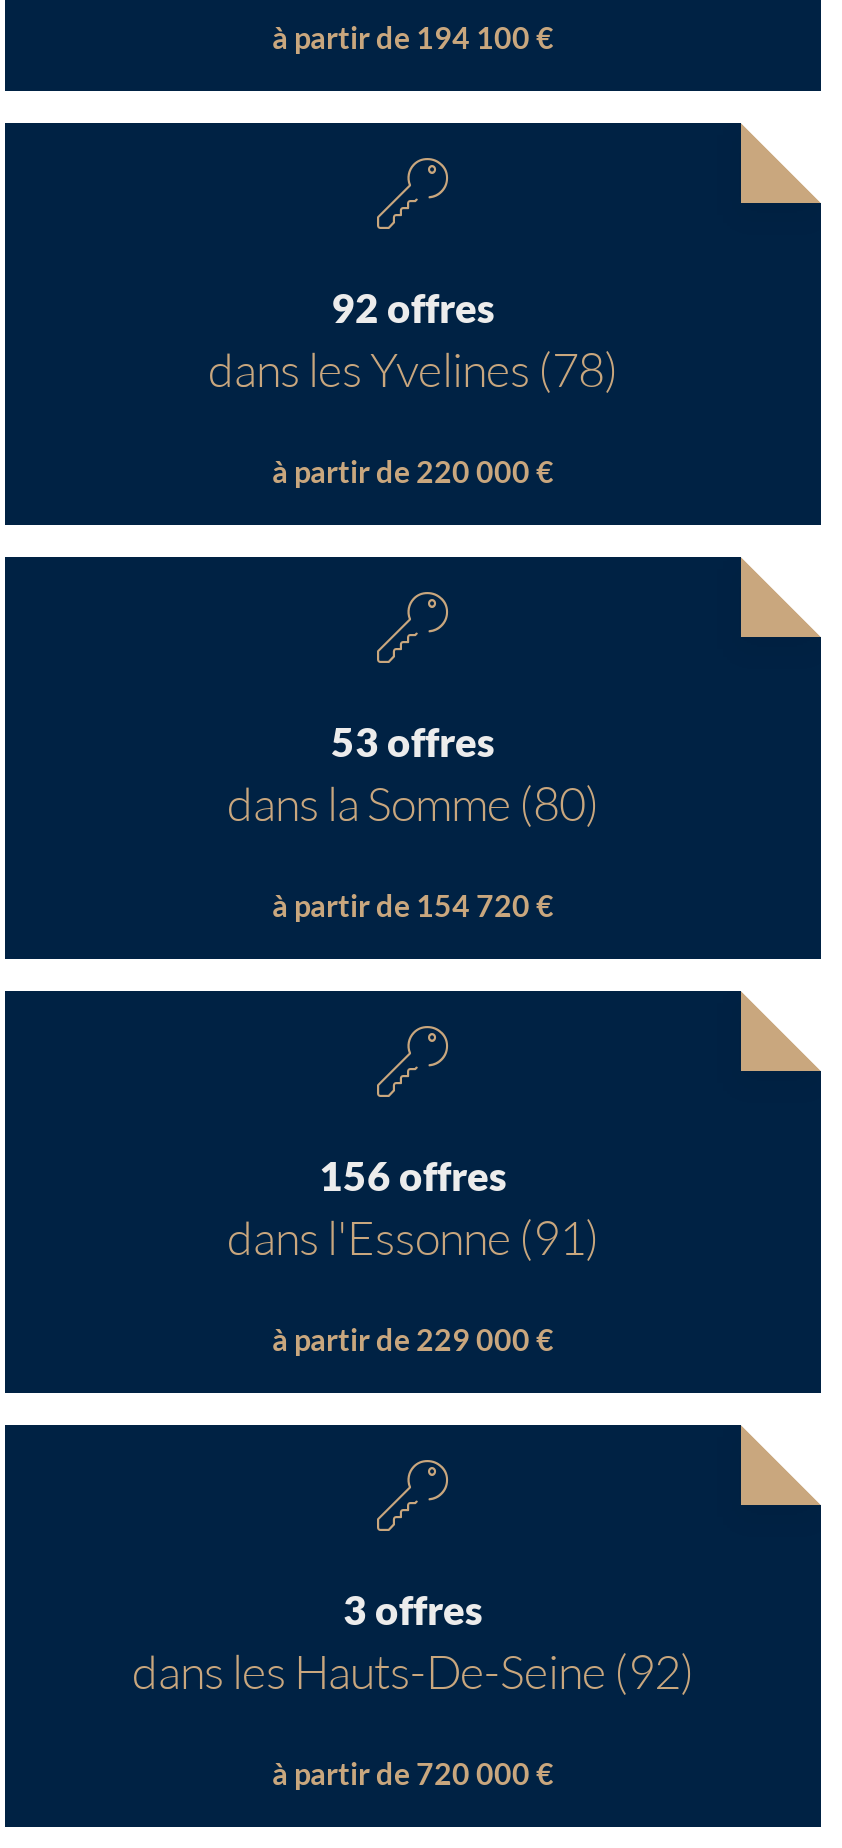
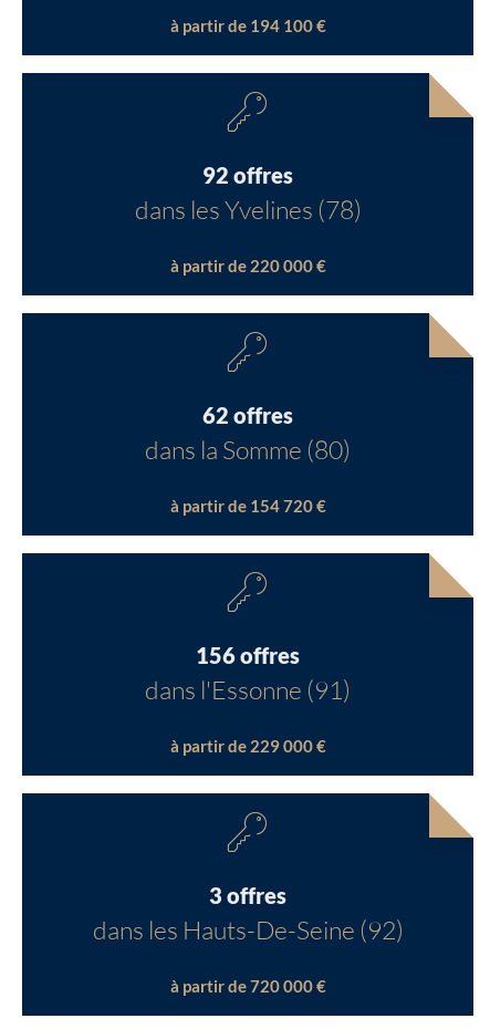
[331,716,495,764] 53 offres -> [202,401,293,428] 62 offres

